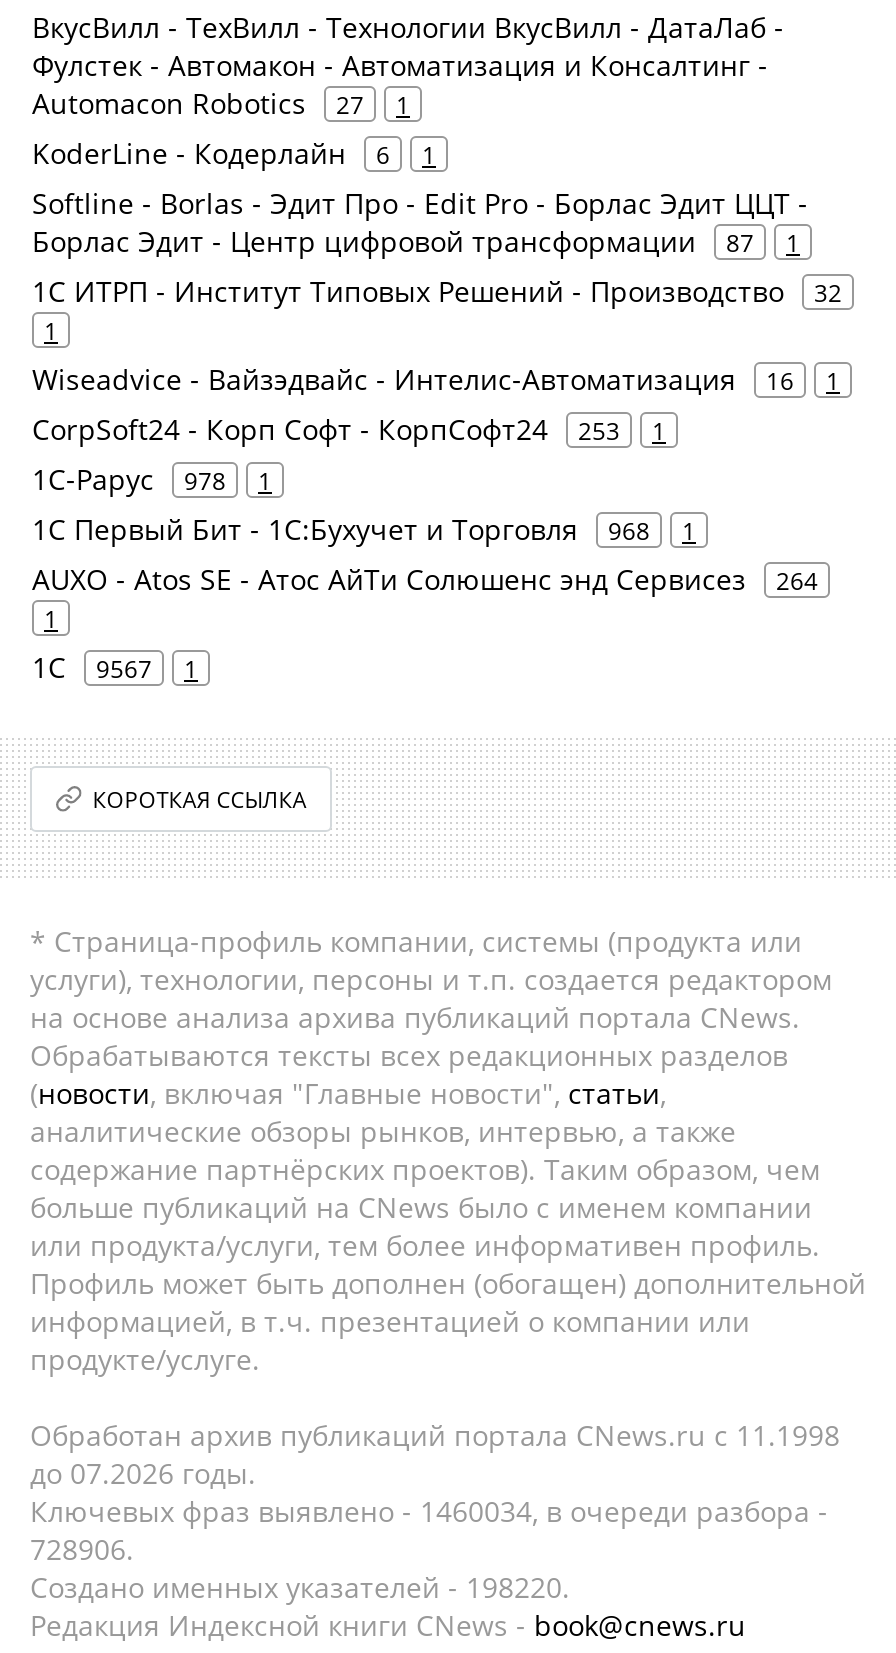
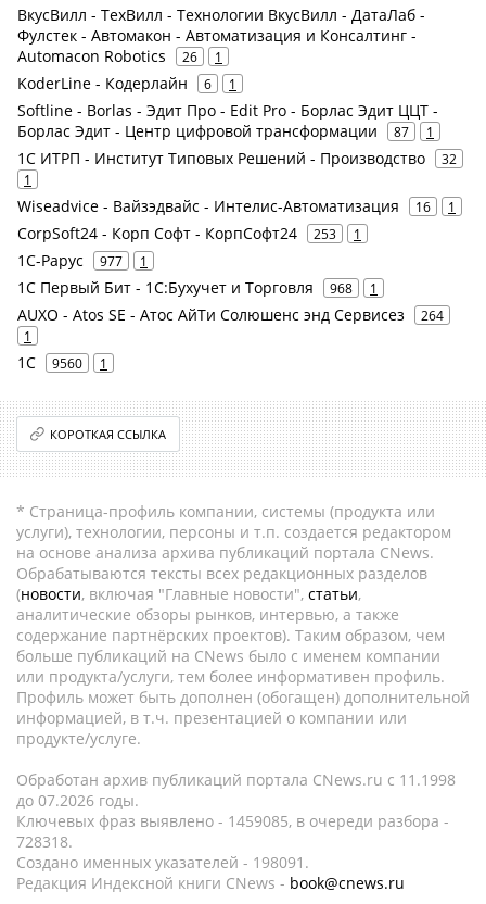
[32,85,410,123] Automacon Robotics 27 1 -> [17,46,222,67] Automacon Robotics 26 1
[32,461,272,499] 1С-Рарус 978 1 -> [17,250,148,271] 1С-Рарус 977 1
[32,649,198,687] 1С 9567 1 -> [17,352,107,373] 1С 9560 1
[30,1493,828,1531] Ключевых фраз выявлено - 1460034, в очереди разбора - -> [16,811,449,832] Ключевых фраз выявлено - 1459085, в очереди разбора -
[30,1531,134,1569] 728906. -> [16,832,73,852] 728318.
[30,1569,570,1607] Создано именных указателей - 198220. -> [16,852,309,873] Создано именных указателей - 198091.

